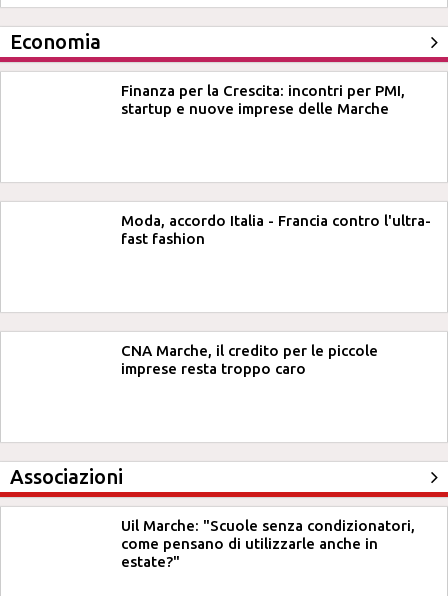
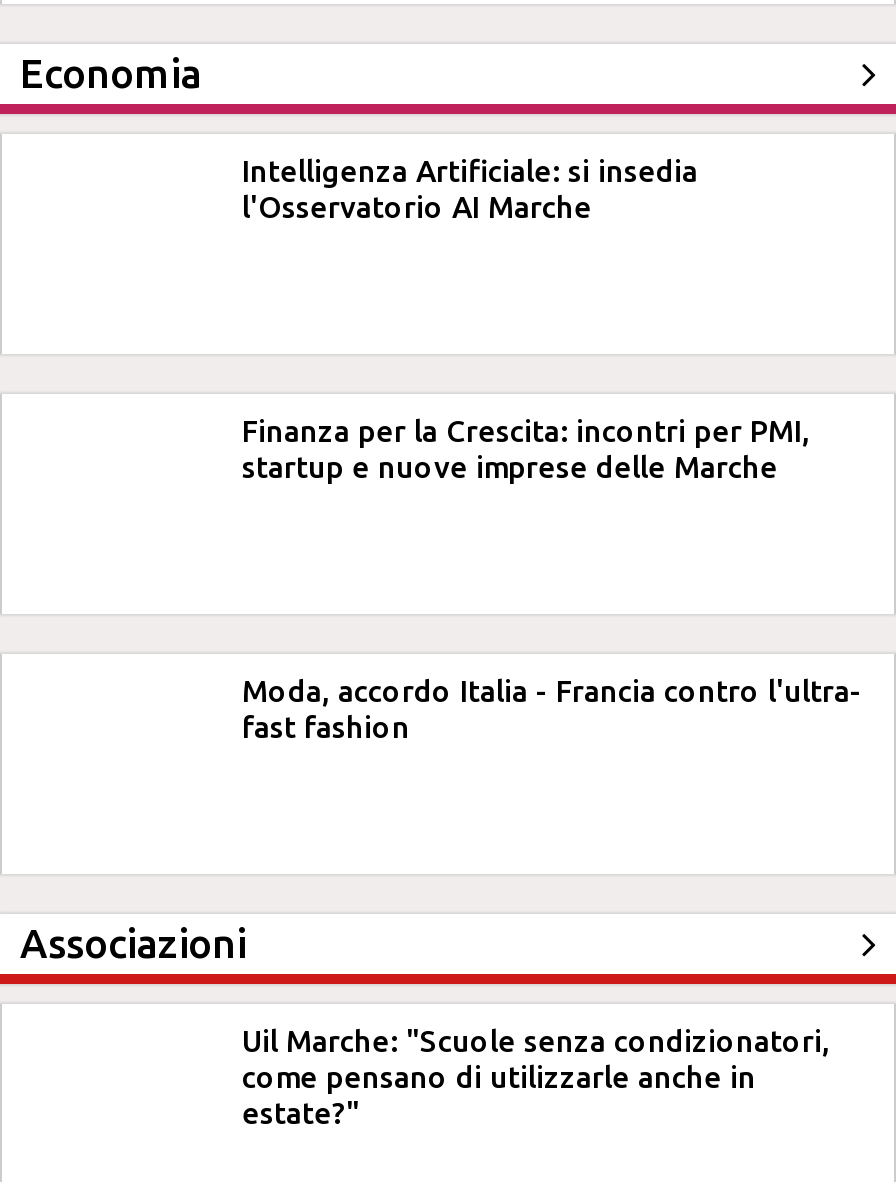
none -> [242,154,698,224] Intelligenza Artificiale: si insedia | l'Osservatorio AI Marche
moved [121,82,431,247] -> [242,414,862,744]: Finanza per la Crescita: incontri per PMI, | startup e nuove imprese delle Marche | Moda, accordo Italia - Francia contro l'ultra- | fast fashion
[121,342,378,377] CNA Marche, il credito per le piccole | imprese resta troppo caro -> none

